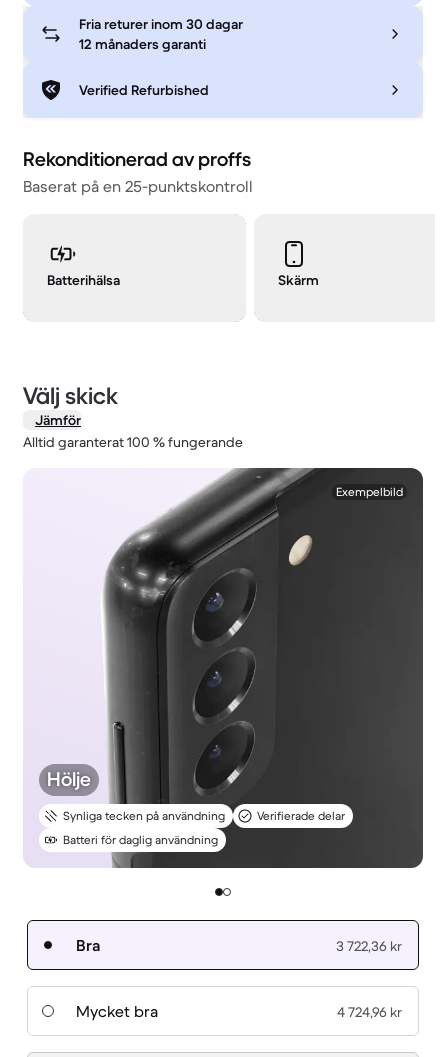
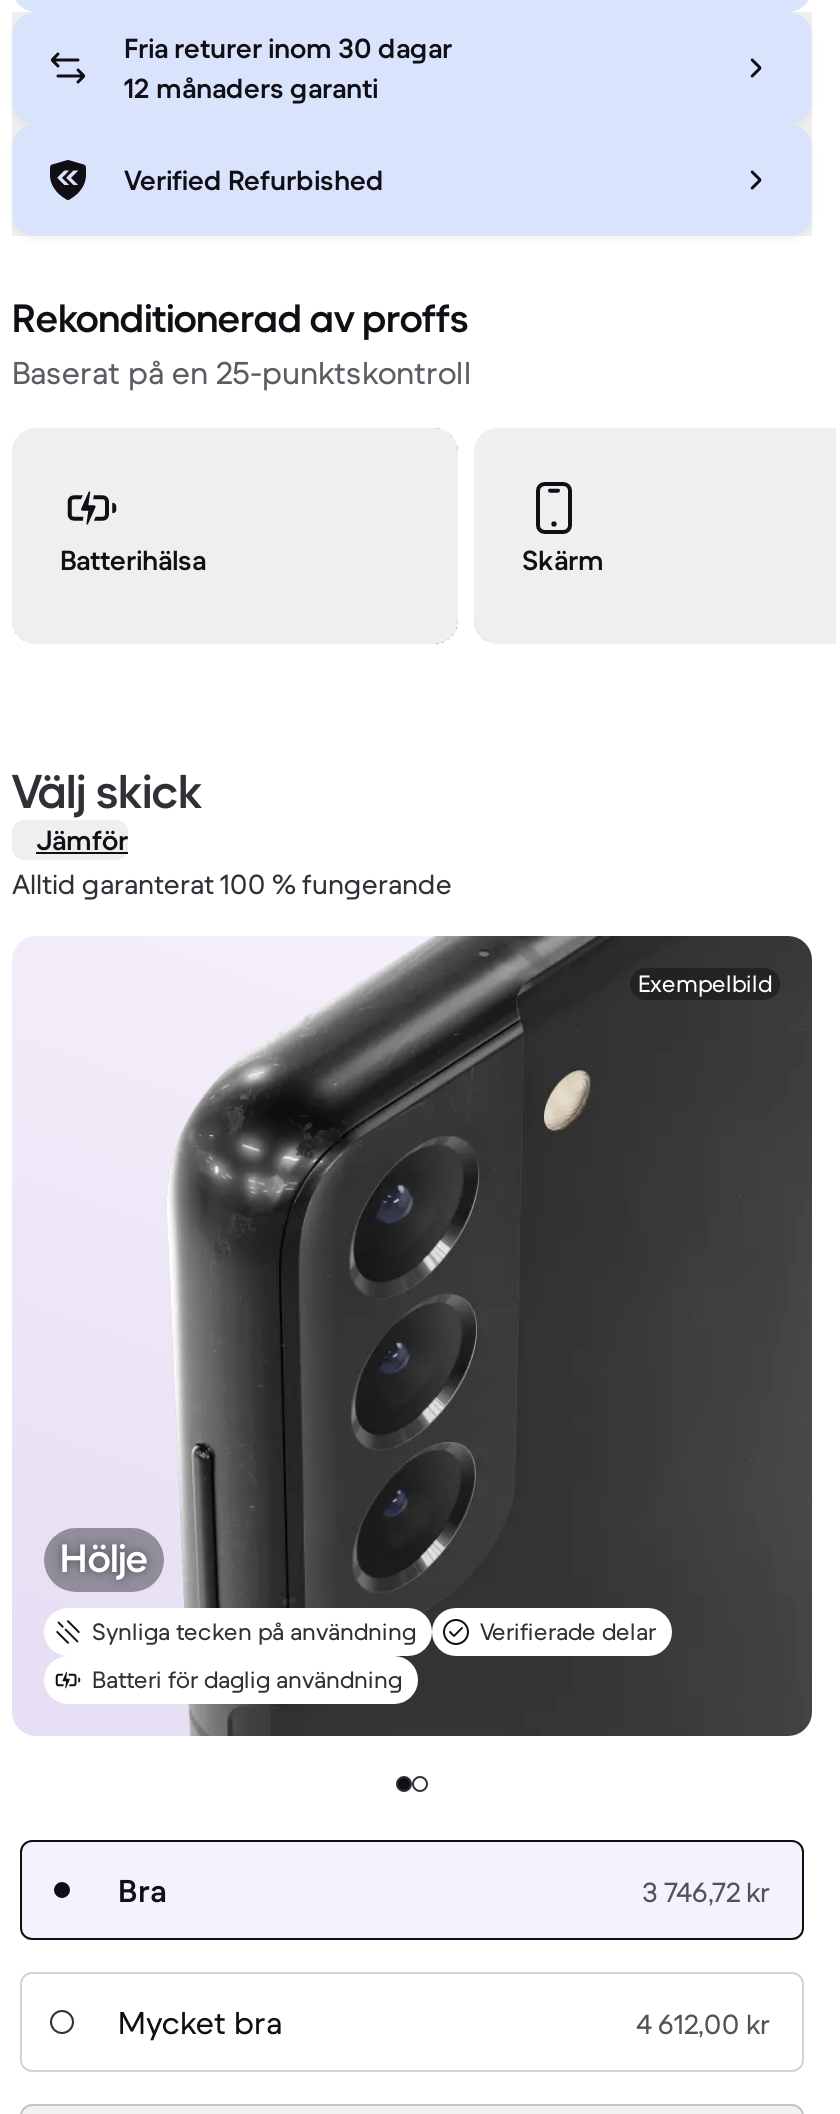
[336,937,402,955] 3 722,36 kr -> [642,1875,770,1911] 3 746,72 kr
[337,1003,402,1021] 4 724,96 kr -> [636,2007,770,2043] 4 612,00 kr

